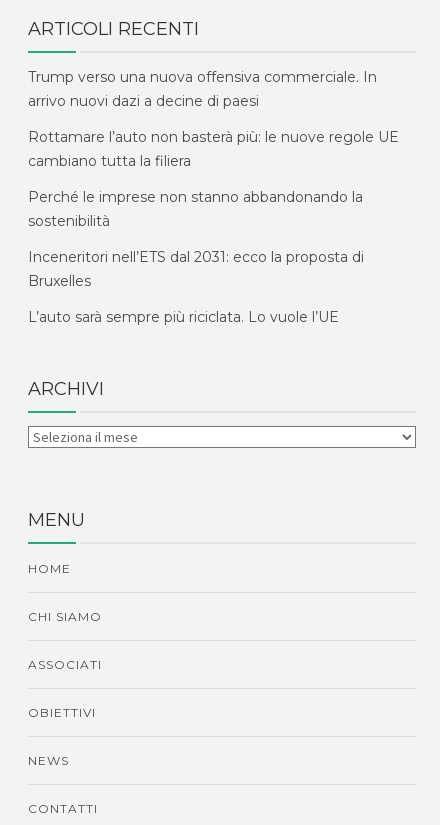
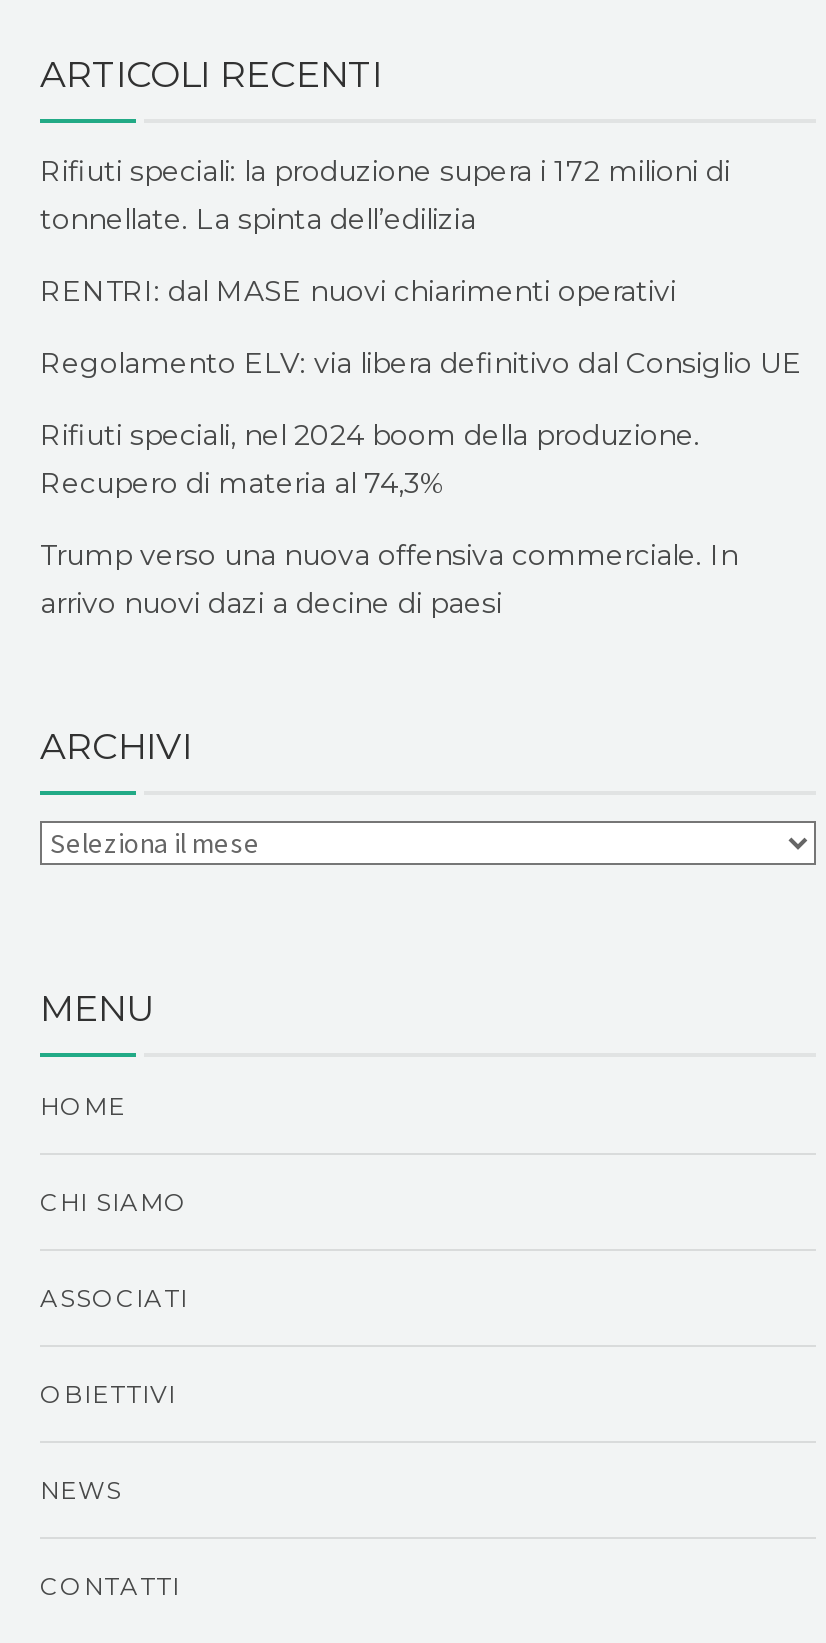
none -> [40,153,802,501] Rifiuti speciali: la produzione supera i 172 milioni di | tonnellate. La spinta dell’edilizia | RENTRI: dal MASE nuovi chiarimenti operativi | Regolamento ELV: via libera definitivo dal Consiglio UE | Rifiuti speciali, nel 2024 boom della produzione. | Recupero di materia al 74,3%
moved [28,68,377,110] -> [40,537,738,621]: Trump verso una nuova offensiva commerciale. In | arrivo nuovi dazi a decine di paesi
[28,128,399,326] Rottamare l’auto non basterà più: le nuove regole UE | cambiano tutta la filiera | Perché le imprese non stanno abbandonando la | sostenibilità | Inceneritori nell’ETS dal 2031: ecco la proposta di | Bruxelles | L’auto sarà sempre più riciclata. Lo vuole l’UE -> none

